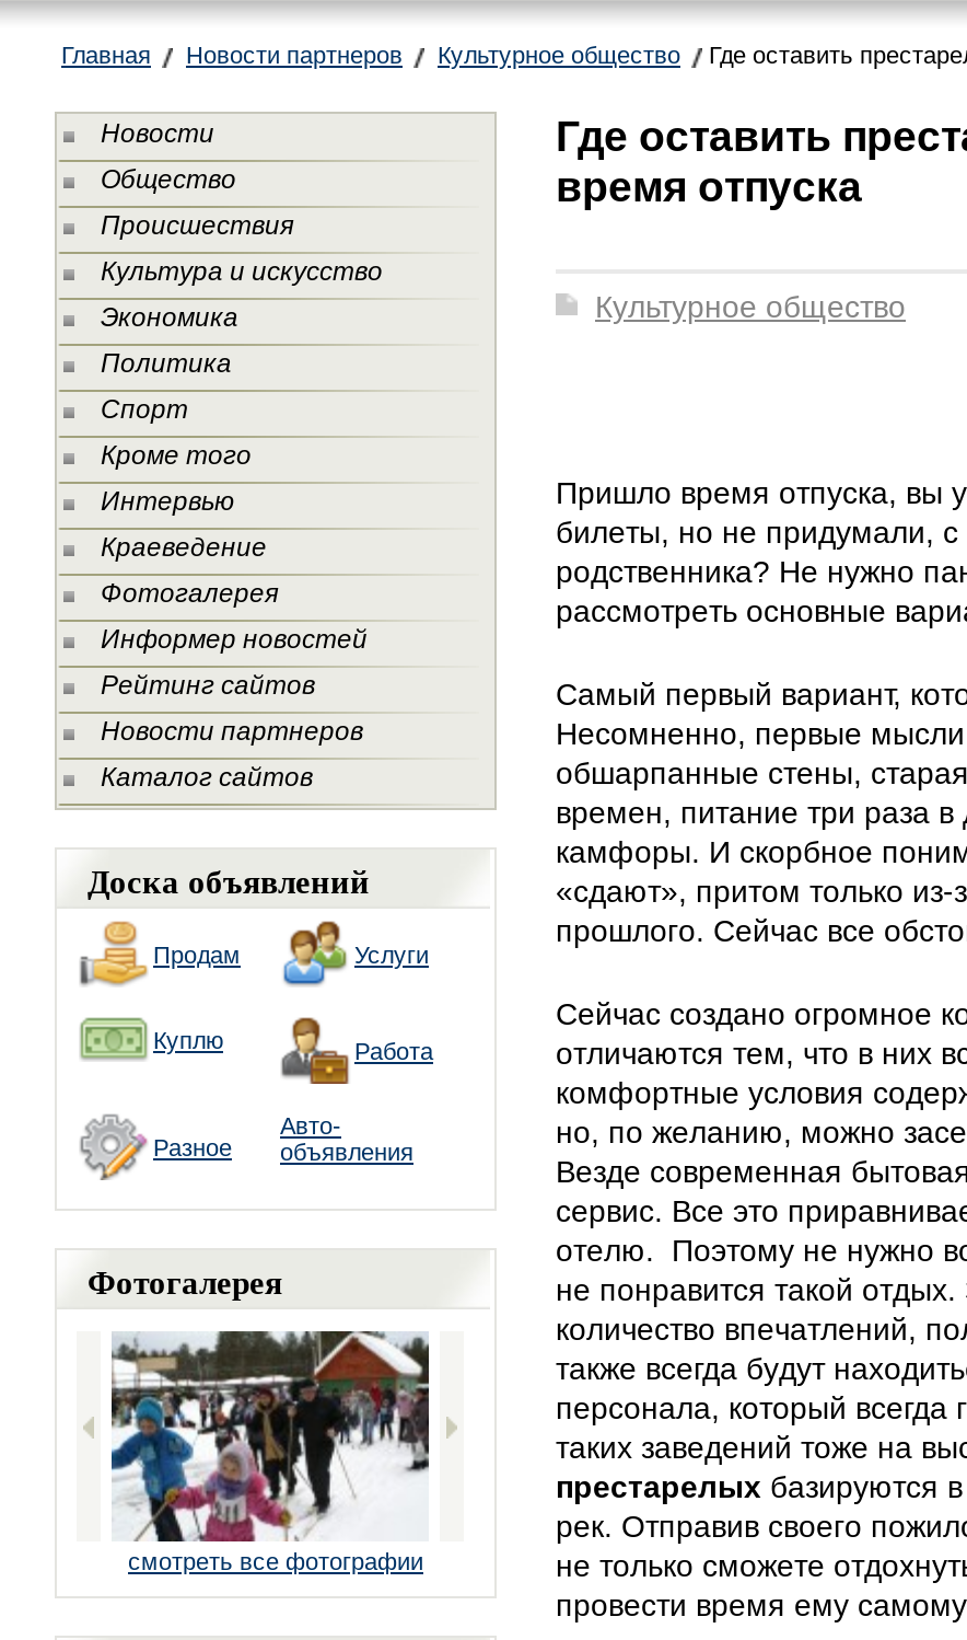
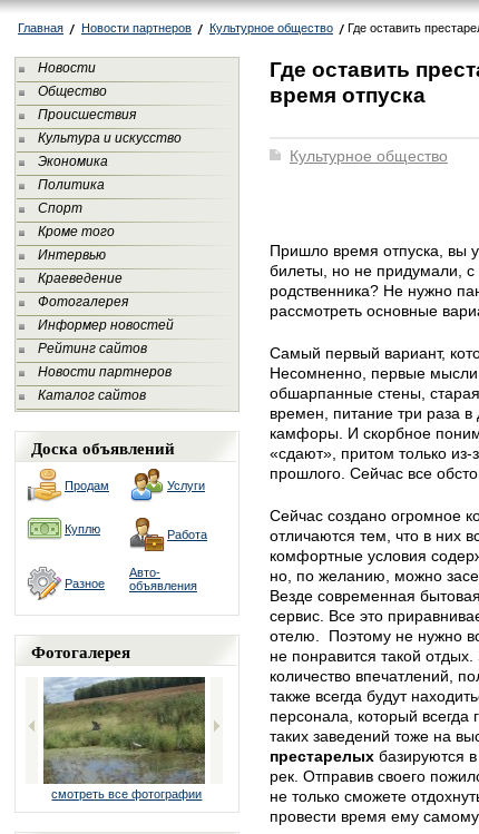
[109,1329,429,1544] [image] -> [42,676,206,785] [image]

